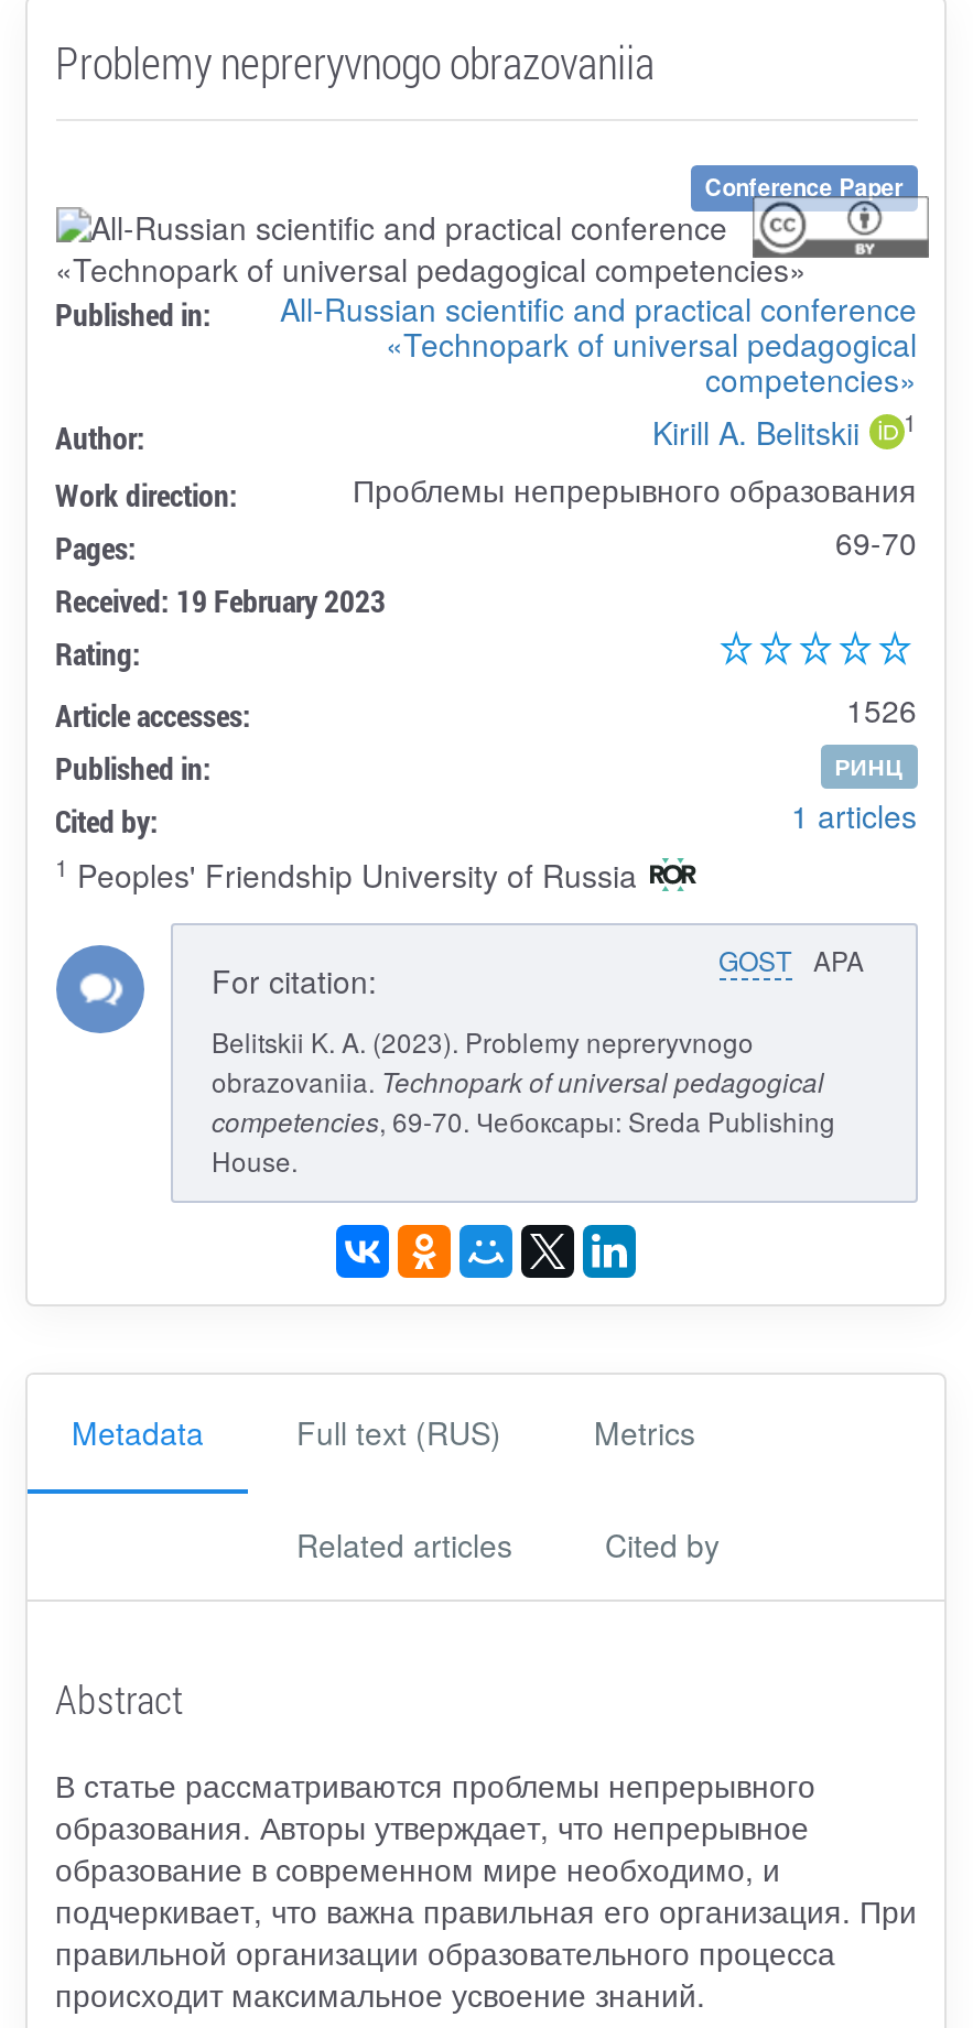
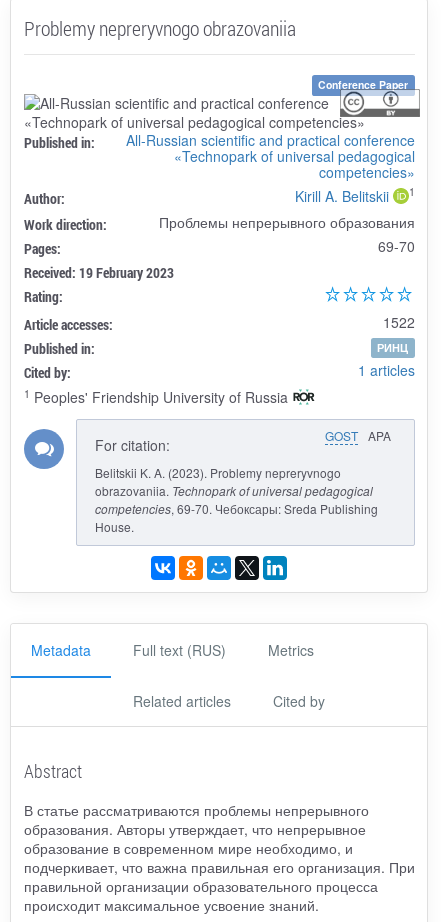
[846,687,917,731] 1526 -> [382,312,414,332] 1522

